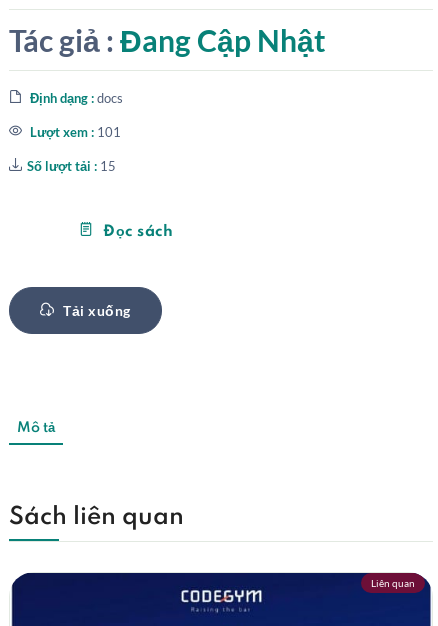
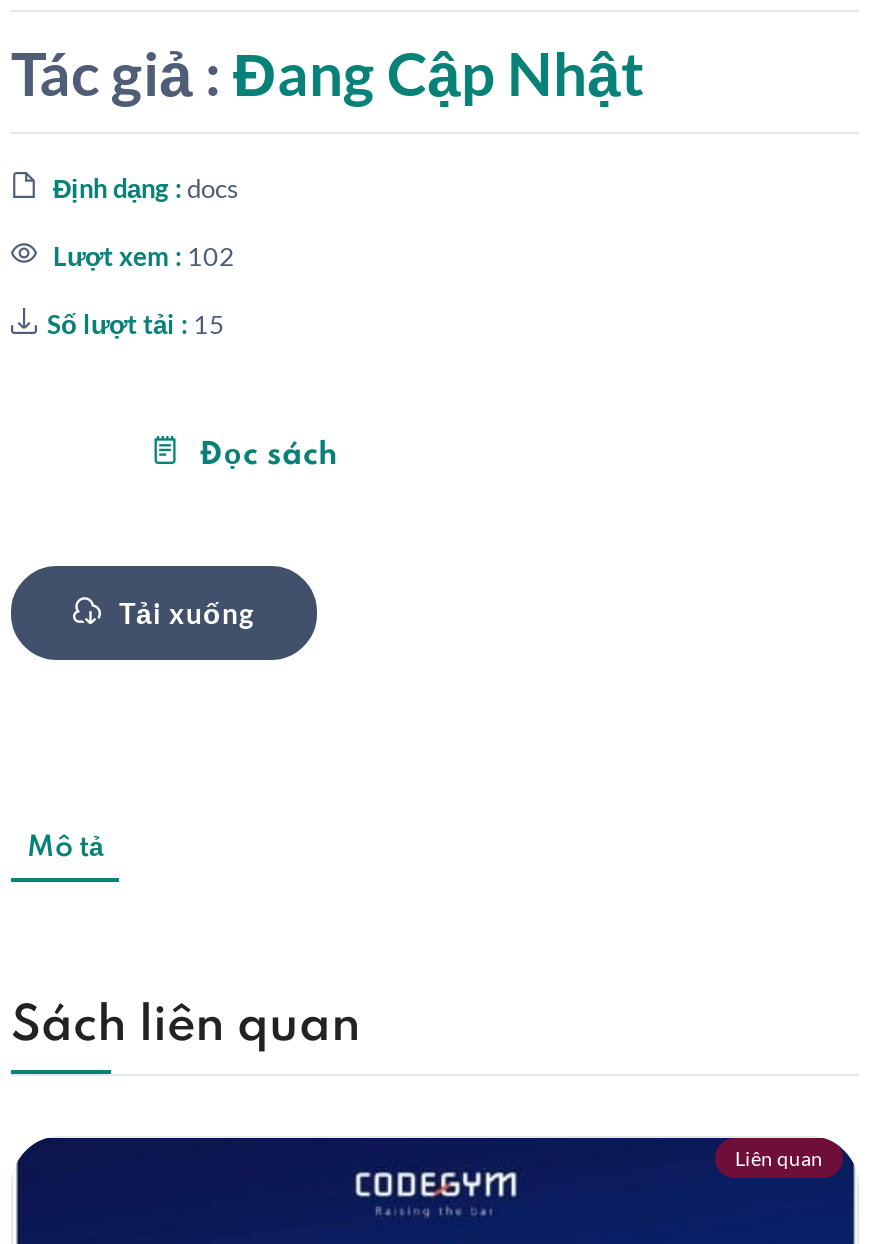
[30,124,121,140] Lượt xem : 101 -> [53,240,235,272] Lượt xem : 102

